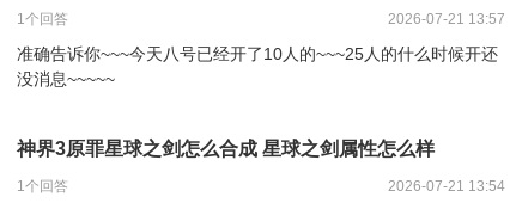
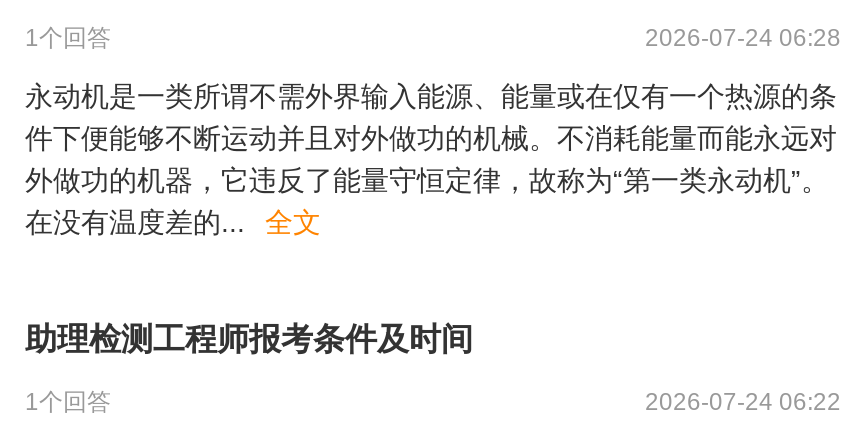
[388,11,505,27] 2026-07-21 13:57 -> [645,24,841,52] 2026-07-24 06:28
[17,44,498,88] 准确告诉你~~~今天八号已经开了10人的~~~25人的什么时候开还 | 没消息~~~~~ -> [25,80,837,238] 永动机是一类所谓不需外界输入能源、能量或在仅有一个热源的条 | 件下便能够不断运动并且对外做功的机械。不消耗能量而能永远对 | 外做功的机器，它违反了能量守恒定律，故称为“第一类永动机”。 | 在没有温度差的... | 全文
[17,139,435,159] 神界3原罪星球之剑怎么合成 星球之剑属性怎么样 -> [25,322,473,356] 助理检测工程师报考条件及时间
[388,178,505,195] 2026-07-21 13:54 -> [645,388,841,416] 2026-07-24 06:22

